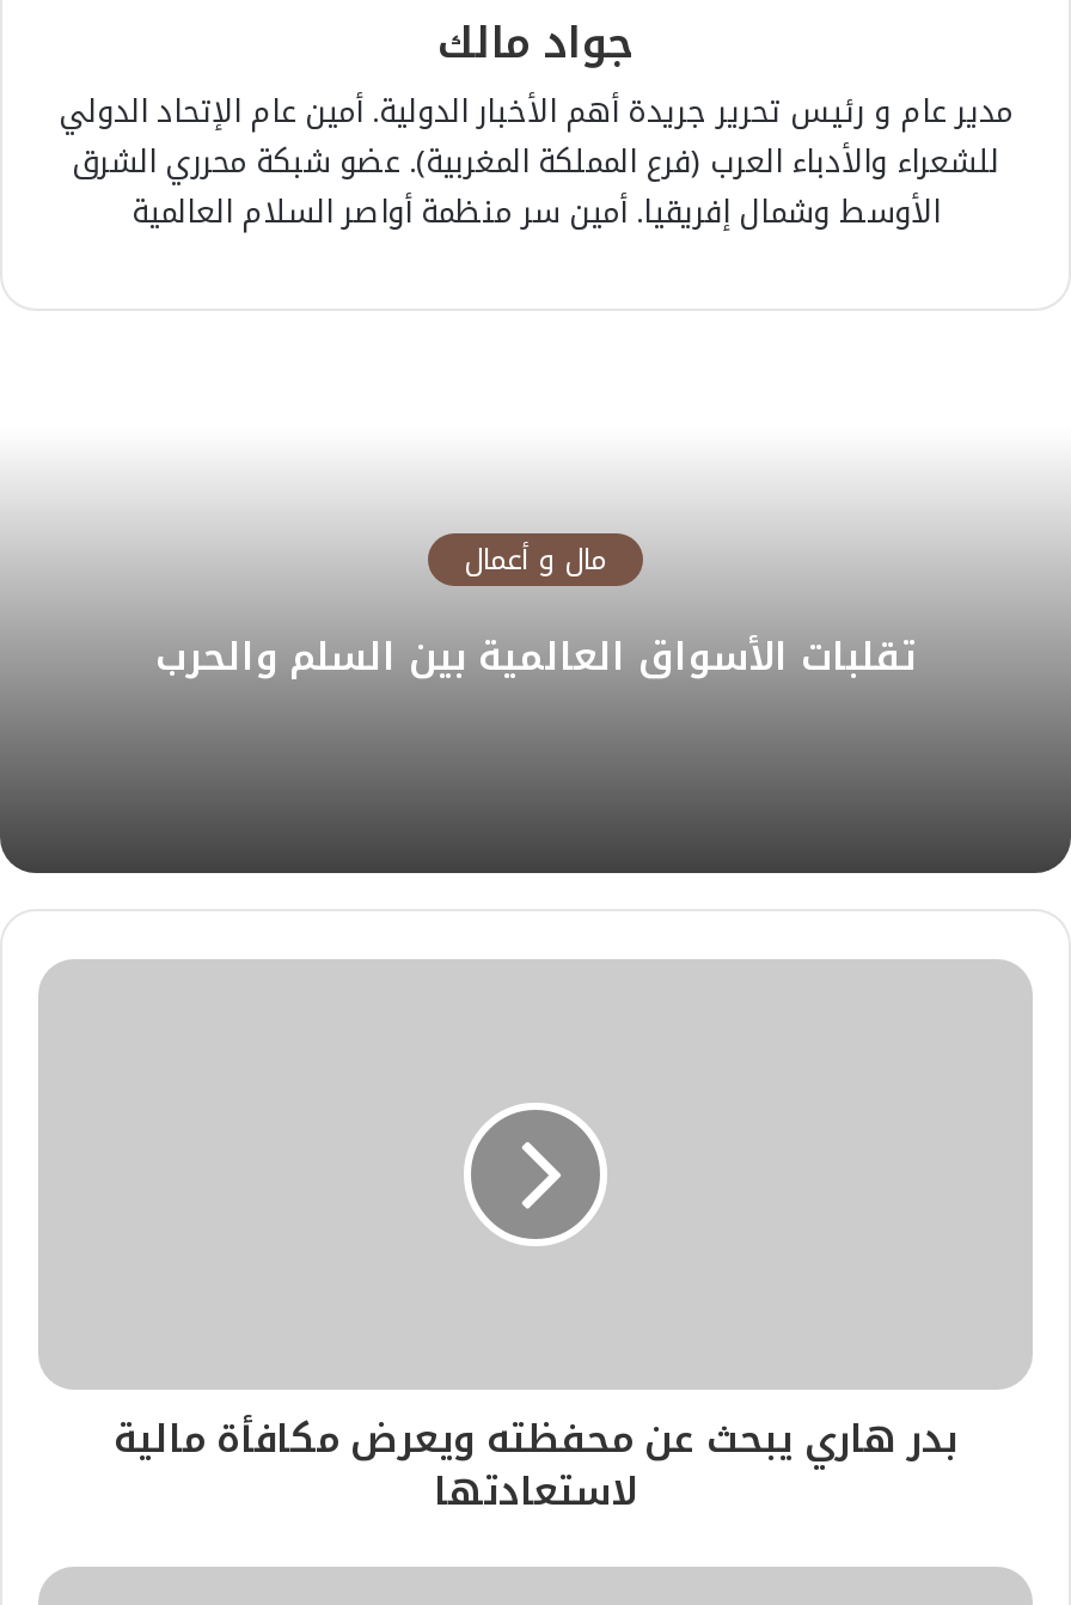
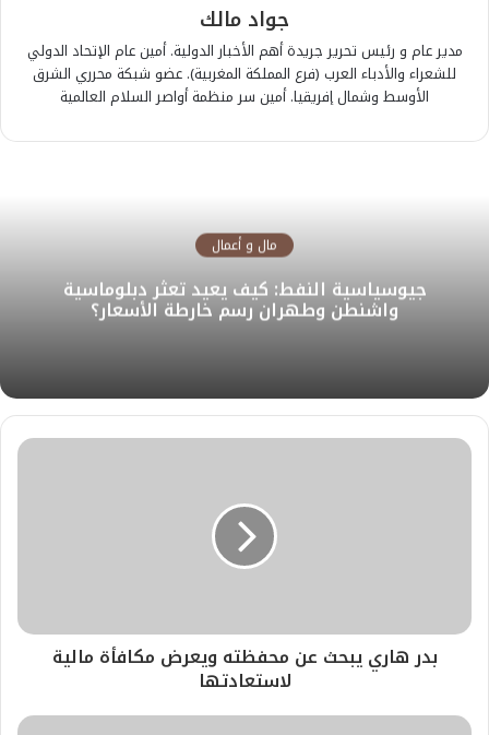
[155,619,916,693] تقلبات الأسواق العالمية بين السلم والحرب -> [63,272,426,327] جيوسياسية النفط: كيف يعيد تعثر دبلوماسية | واشنطن وطهران رسم خارطة الأسعار؟

